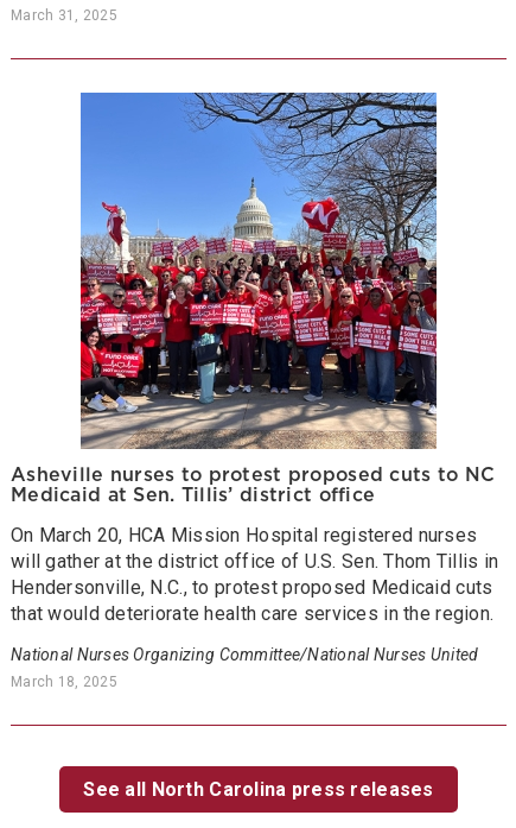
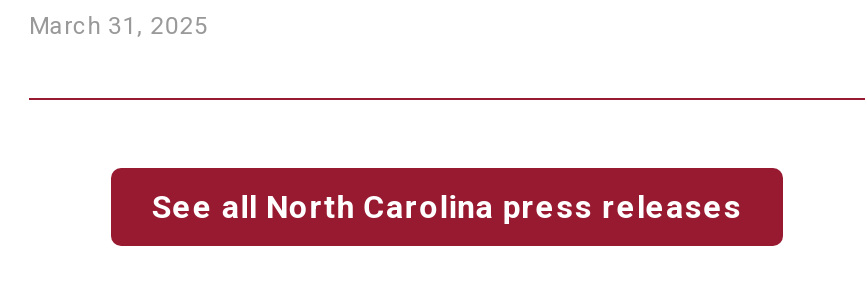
[11,91,499,690] [image] | Asheville nurses to protest proposed cuts to NC | Medicaid at Sen. Tillis’ district office | On March 20, HCA Mission Hospital registered nurses | will gather at the district office of U.S. Sen. Thom Tillis in | Hendersonville, N.C., to protest proposed Medicaid cuts | that would deteriorate health care services in the region. | National Nurses Organizing Committee/National Nurses United | March 18, 2025 -> none

